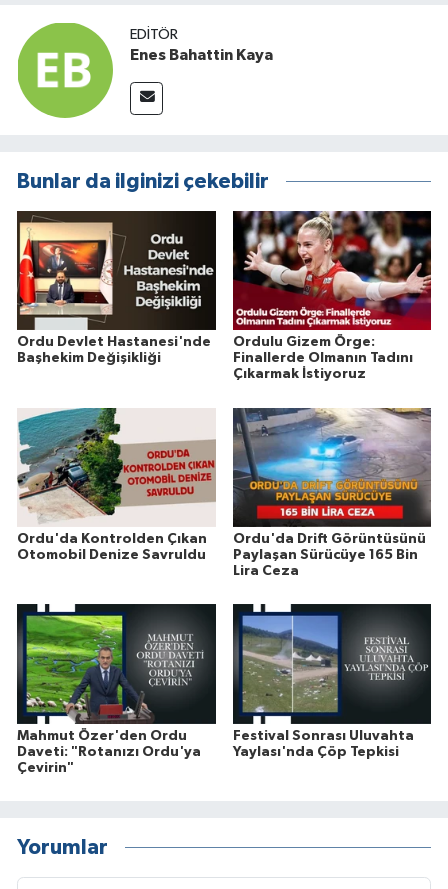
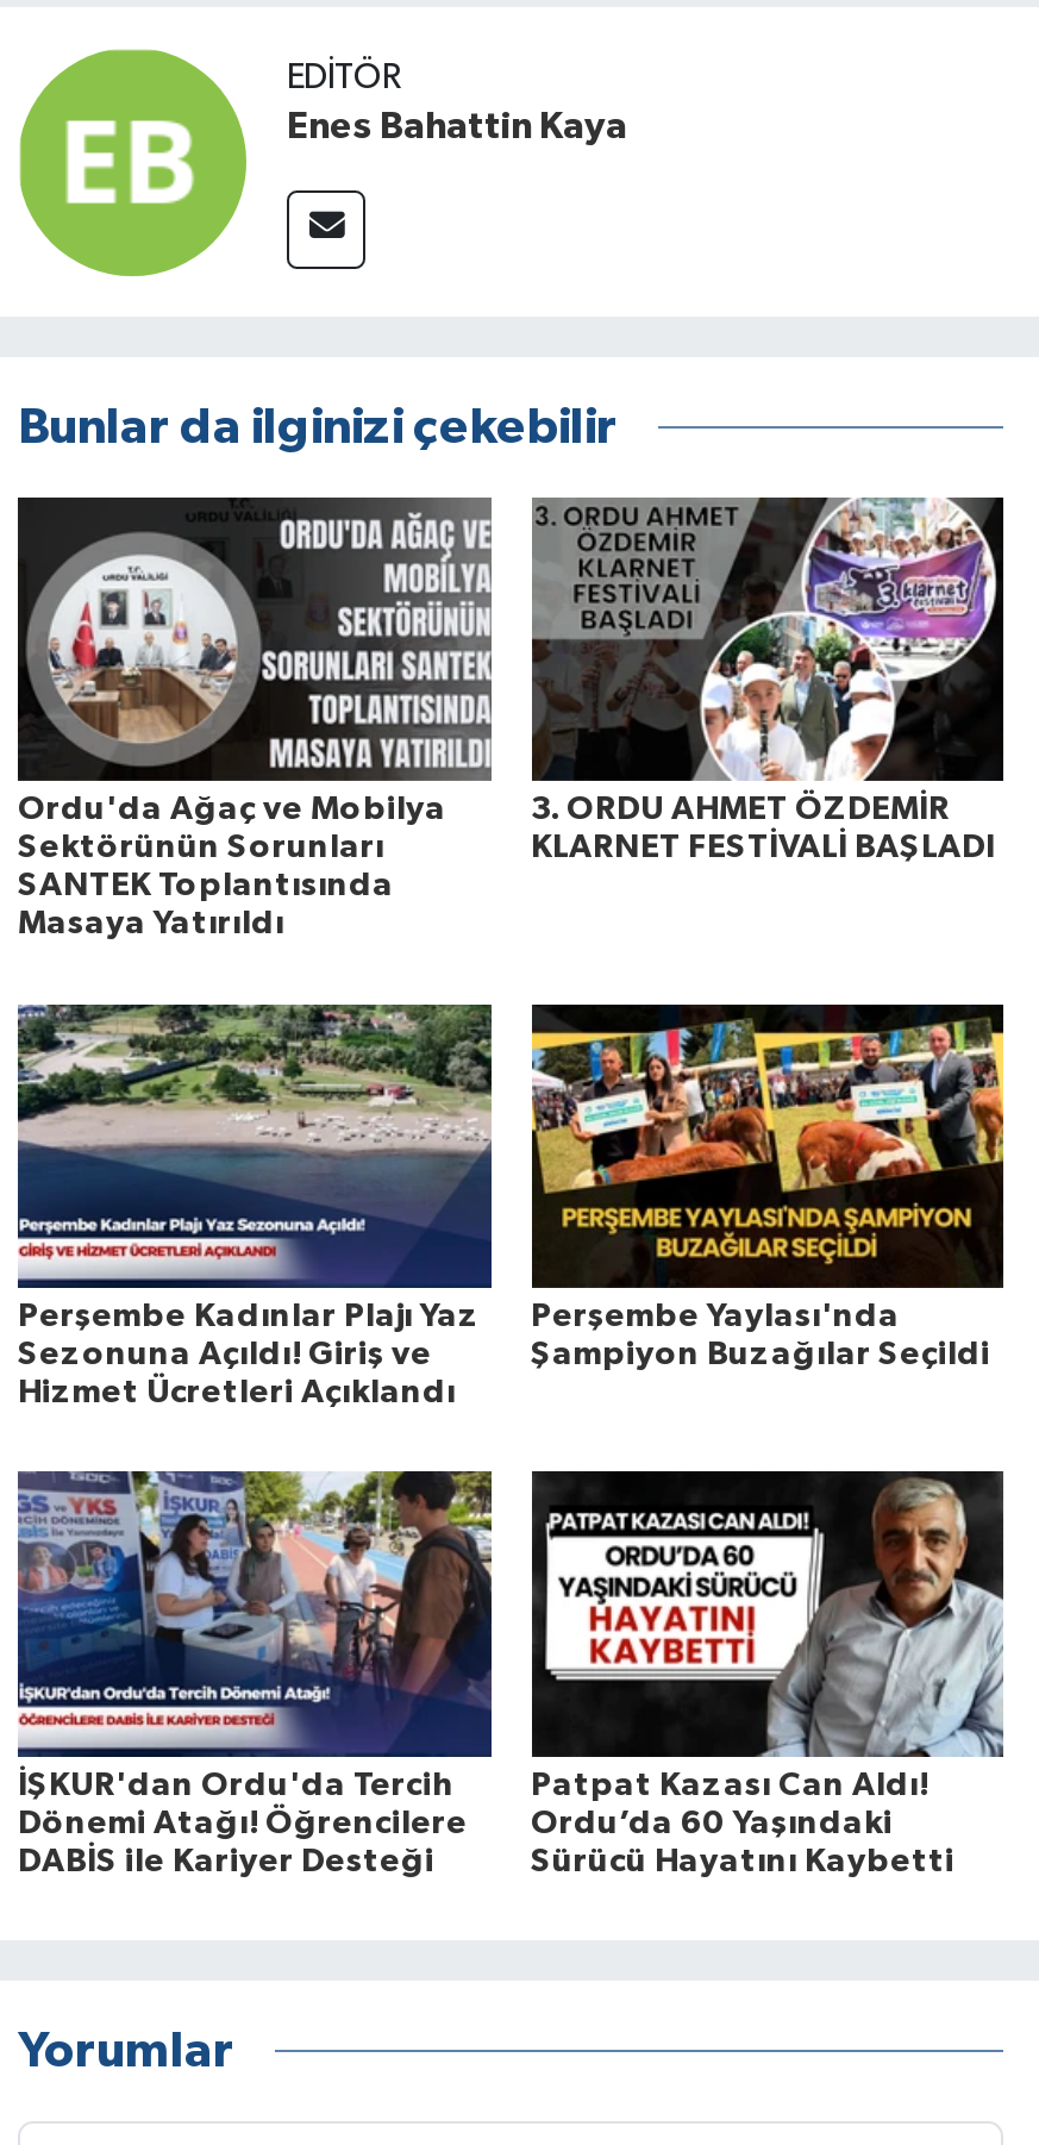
[17,211,217,365] [image] | Ordu Devlet Hastanesi'nde | Başhekim Değişikliği -> [18,498,492,941] [image] | Ordu'da Ağaç ve Mobilya | Sektörünün Sorunları | SANTEK Toplantısında | Masaya Yatırıldı
[232,210,432,381] [image] | Ordulu Gizem Örge: | Finallerde Olmanın Tadını | Çıkarmak İstiyoruz -> [531,495,1006,864] [image] | 3. ORDU AHMET ÖZDEMİR | KLARNET FESTİVALİ BAŞLADI
[17,407,216,562] [image] | Ordu'da Kontrolden Çıkan | Otomobil Denize Savruldu -> [15,1002,494,1409] [image] | Perşembe Kadınlar Plajı Yaz | Sezonuna Açıldı! Giriş ve | Hizmet Ücretleri Açıklandı
[232,407,432,578] [image] | Ordu'da Drift Görüntüsünü | Paylaşan Sürücüye 165 Bin | Lira Ceza -> [530,1002,1006,1371] [image] | Perşembe Yaylası'nda | Şampiyon Buzağılar Seçildi
[17,603,216,775] [image] | Mahmut Özer'den Ordu | Daveti: "Rotanızı Ordu'ya | Çevirin" -> [15,1469,494,1878] [image] | İŞKUR'dan Ordu'da Tercih | Dönemi Atağı! Öğrencilere | DABİS ile Kariyer Desteği
[232,604,432,759] [image] | Festival Sonrası Uluvahta | Yaylası'nda Çöp Tepkisi -> [531,1469,1003,1878] [image] | Patpat Kazası Can Aldı! | Ordu’da 60 Yaşındaki | Sürücü Hayatını Kaybetti

